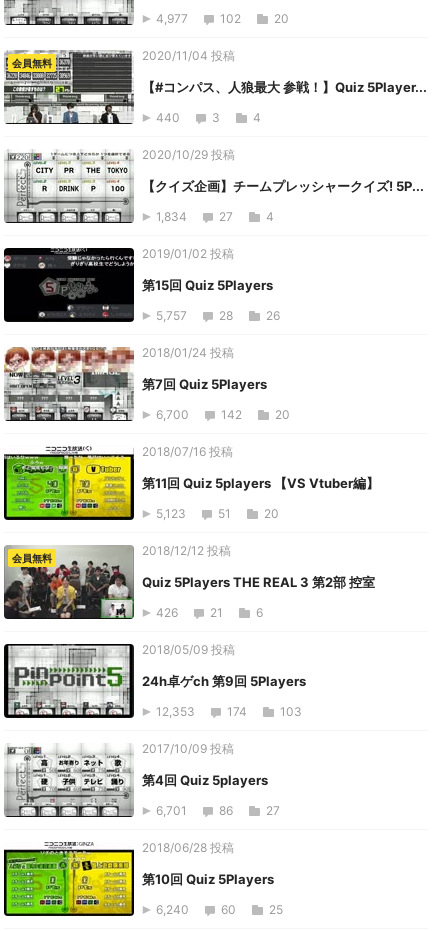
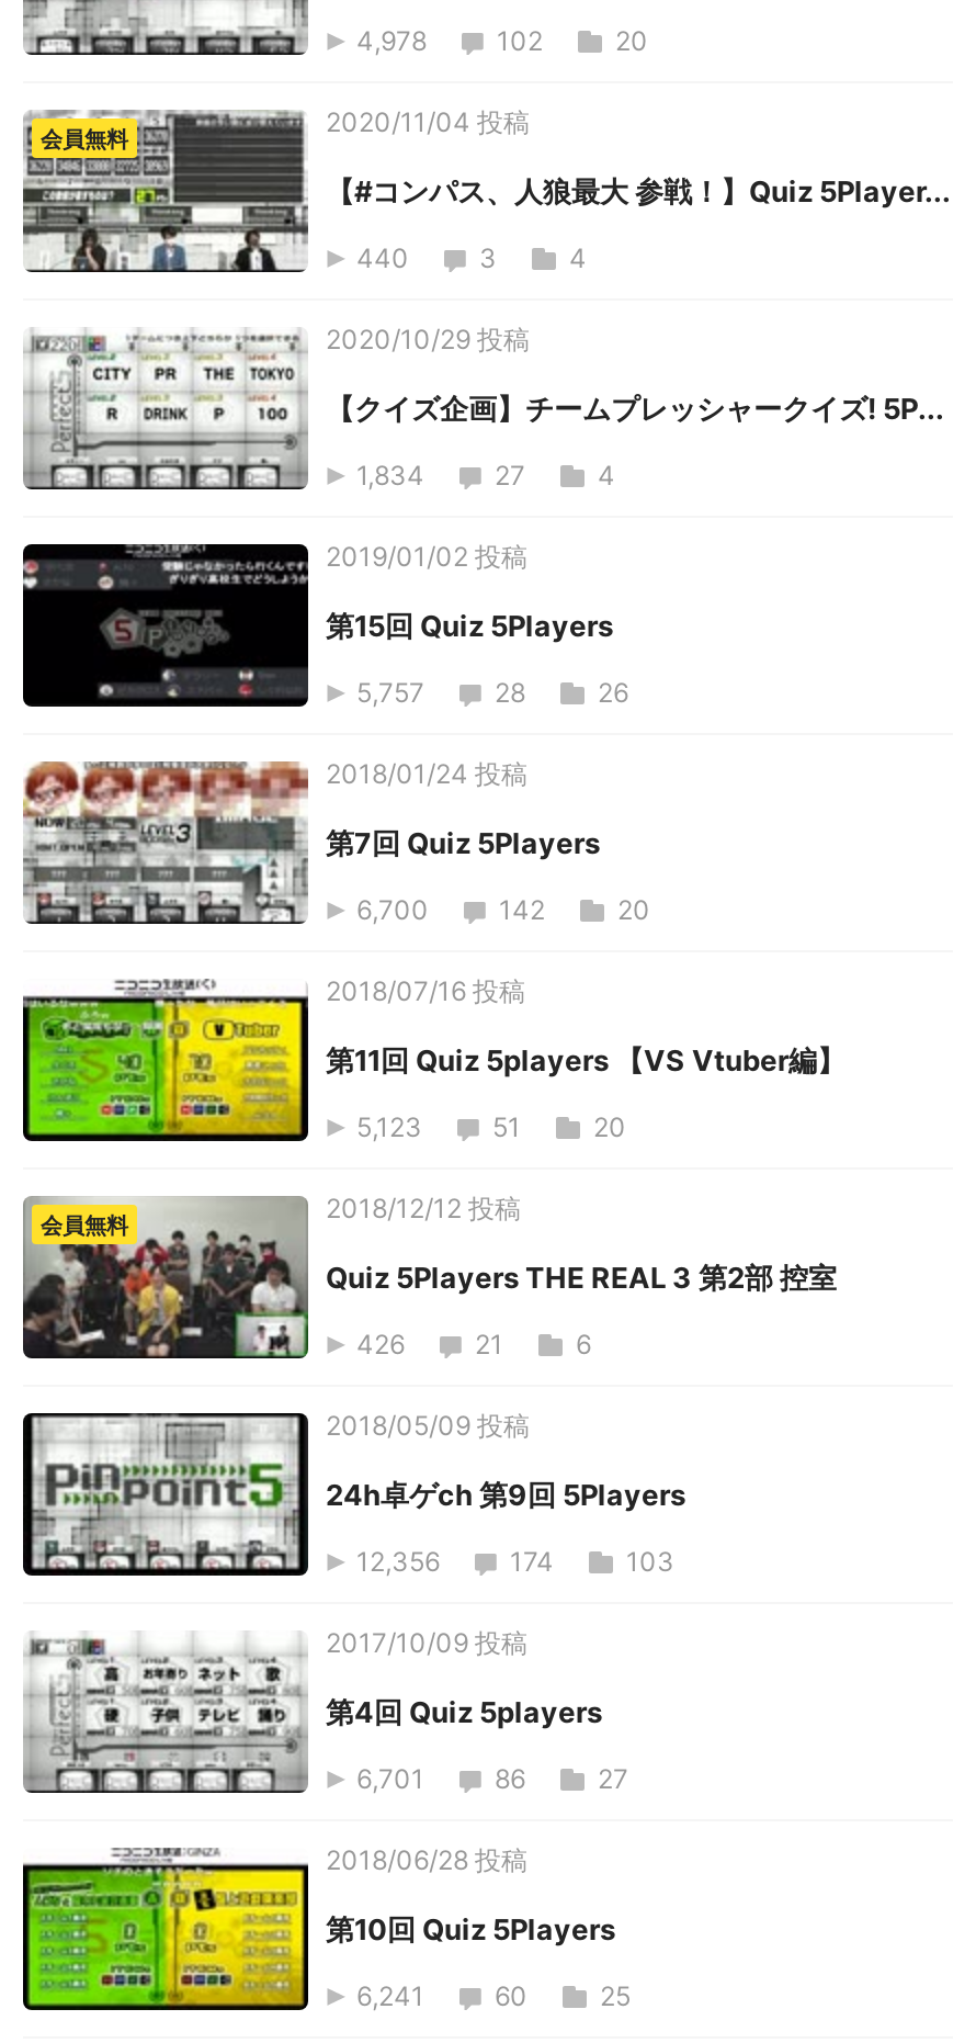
[156,11,188,26] 4,977 -> [356,24,427,57] 4,978
[156,704,195,719] 12,353 -> [356,1545,440,1578] 12,356
[156,902,189,917] 6,240 -> [356,1979,424,2012] 6,241

